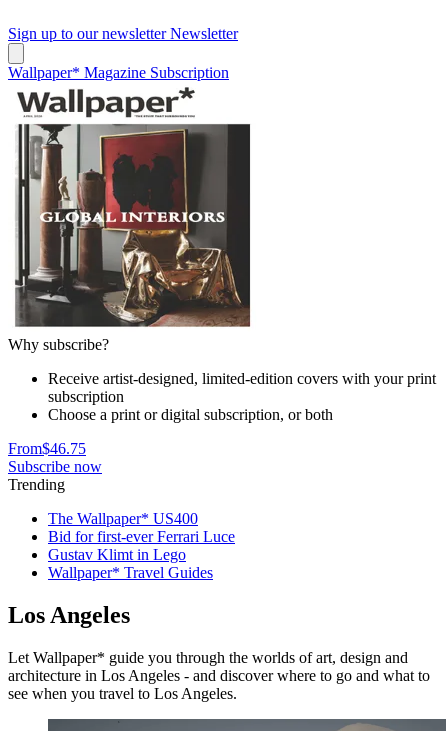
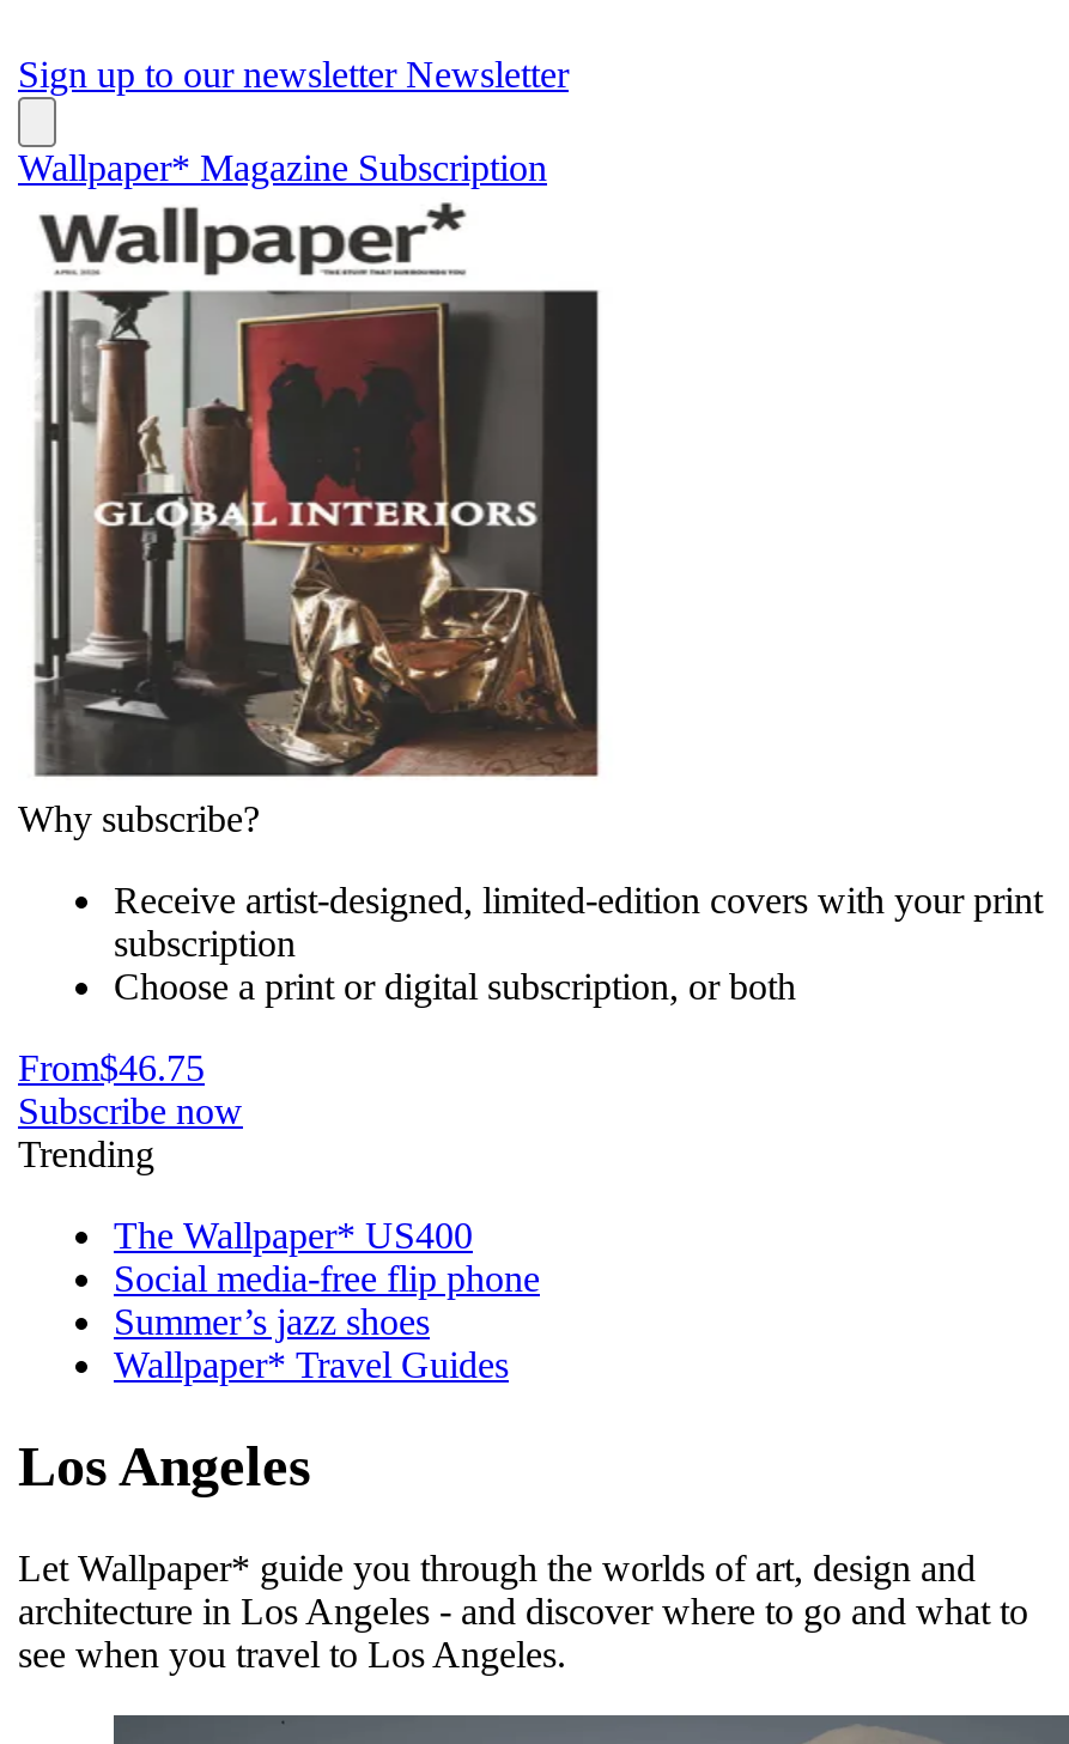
[48,528,235,563] Bid for first-ever Ferrari Luce | Gustav Klimt in Lego -> [114,1258,540,1342] Social media-free flip phone | Summer’s jazz shoes

